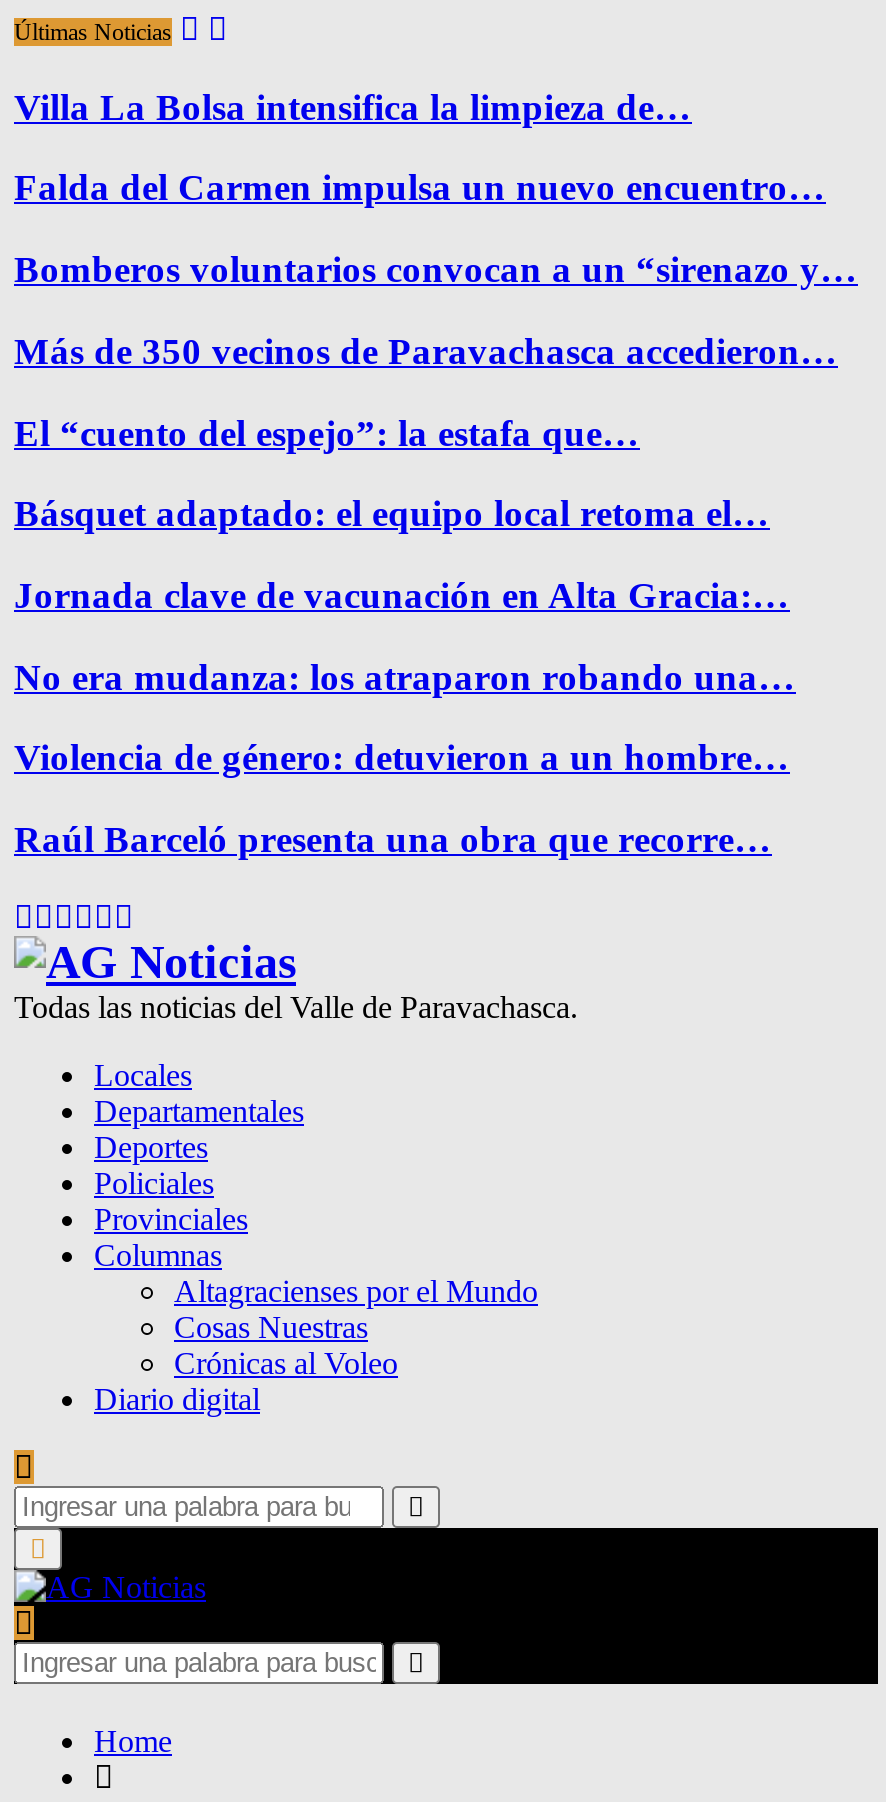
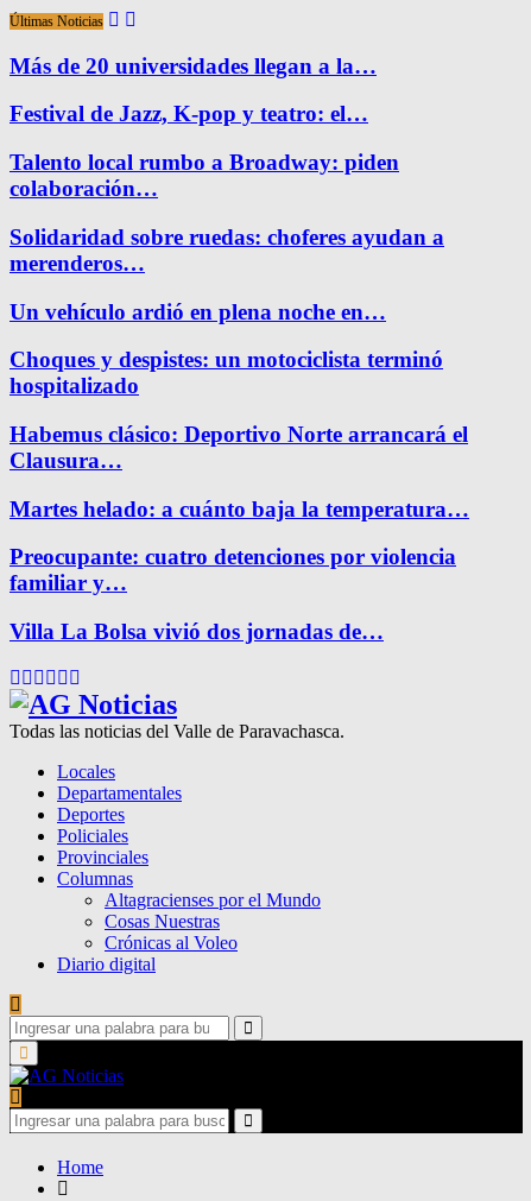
[14,85,692,127] Villa La Bolsa intensifica la limpieza de… -> [10,53,377,78] Más de 20 universidades llegan a la…
[14,167,826,209] Falda del Carmen impulsa un nuevo encuentro… -> [10,101,368,126] Festival de Jazz, K-pop y teatro: el…
[14,248,858,290] Bomberos voluntarios convocan a un “sirenazo y… -> [10,150,399,201] Talento local rumbo a Broadway: piden | colaboración…
[14,330,838,372] Más de 350 vecinos de Paravachasca accedieron… -> [10,224,444,275] Solidaridad sobre ruedas: choferes ayudan a | merenderos…
[14,411,640,453] El “cuento del espejo”: la estafa que… -> [10,299,386,324] Un vehículo ardió en plena noche en…
[14,493,770,535] Básquet adaptado: el equipo local retoma el… -> [10,347,443,398] Choques y despistes: un motociclista terminó | hospitalizado
[14,574,790,616] Jornada clave de vacunación en Alta Gracia:… -> [10,422,468,473] Habemus clásico: Deportivo Norte arrancará el | Clausura…
[14,656,796,698] No era mudanza: los atraparon robando una… -> [10,496,469,521] Martes helado: a cuánto baja la temperatura…
[14,737,790,779] Violencia de género: detuvieron a un hombre… -> [10,545,456,596] Preocupante: cuatro detenciones por violencia | familiar y…
[14,818,772,860] Raúl Barceló presenta una obra que recorre… -> [10,619,384,644] Villa La Bolsa vivió dos jornadas de…

